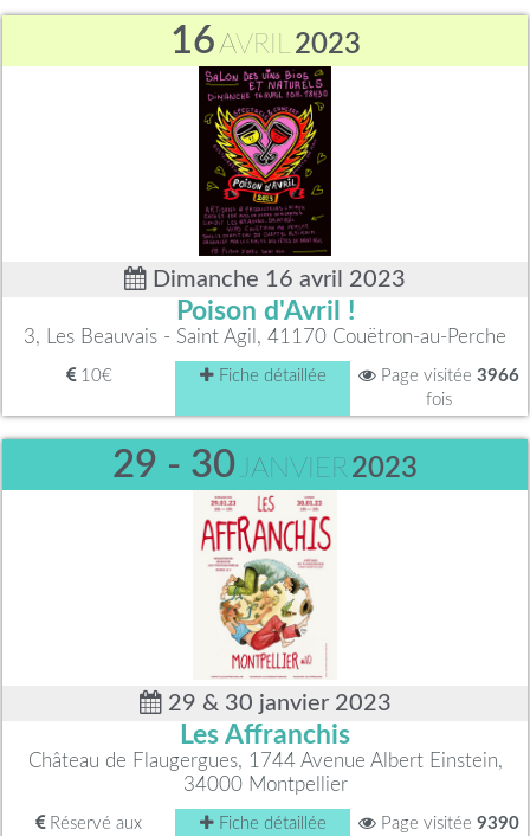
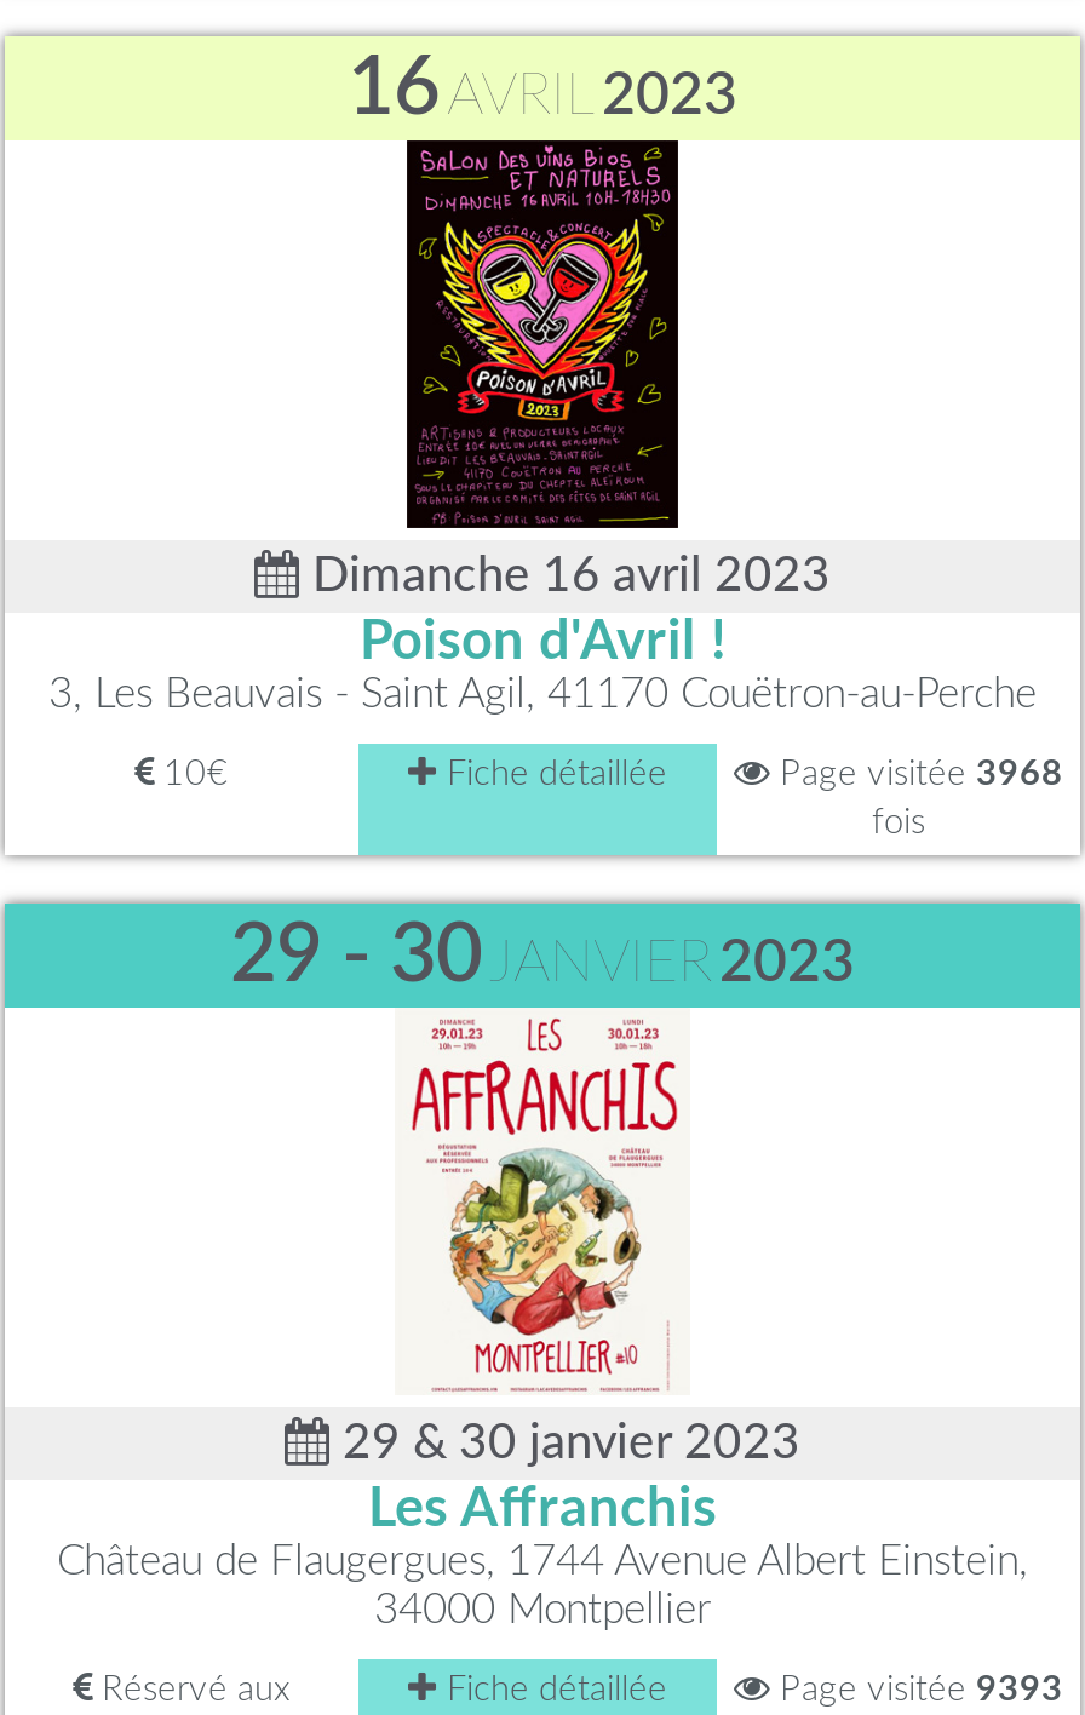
[376,367,519,384] Page visitée 3966 -> [770,755,1063,791] Page visitée 3968
[376,814,519,832] Page visitée 9390 -> [770,1671,1063,1707] Page visitée 9393

